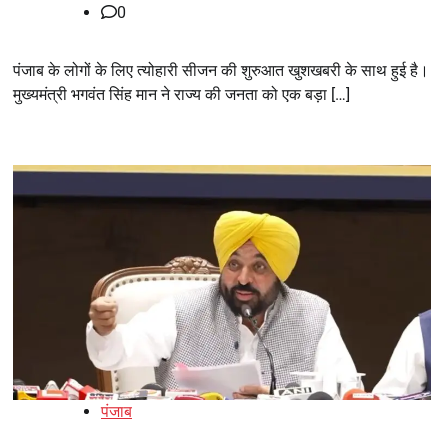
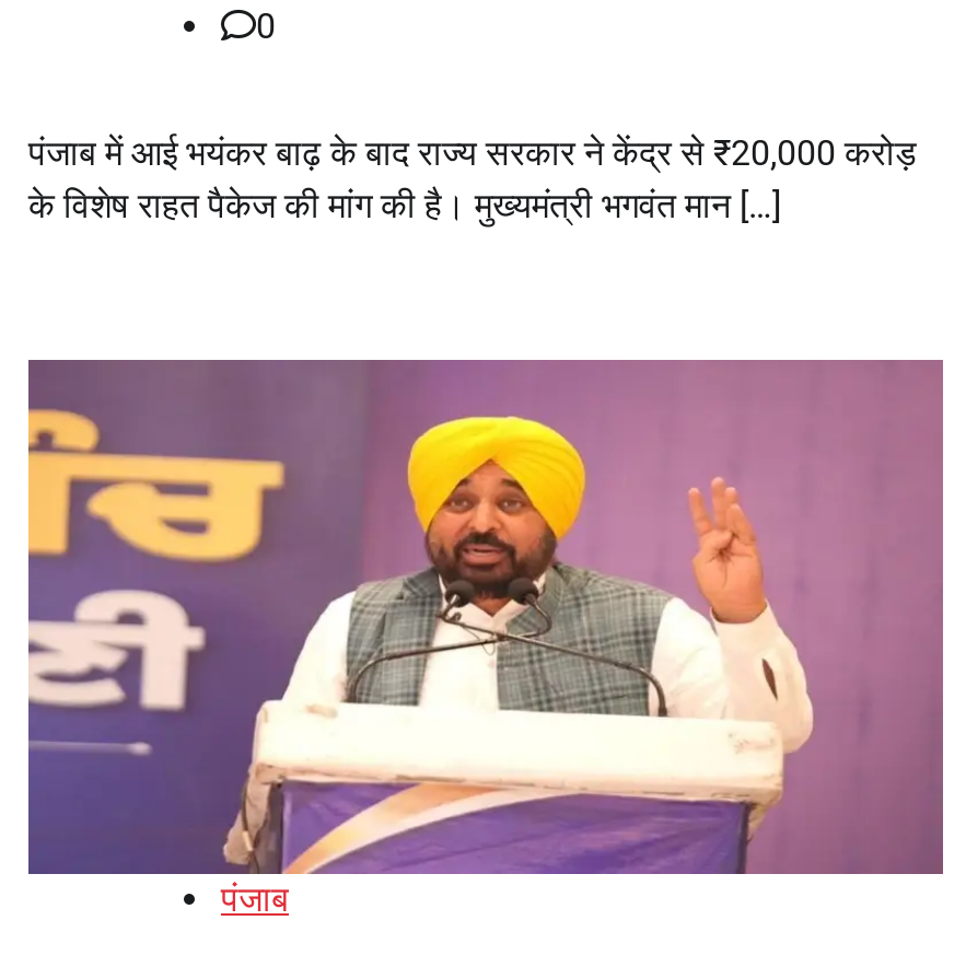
[13,61,429,80] पंजाब के लोगों के लिए त्योहारी सीजन की शुरुआत खुशखबरी के साथ हुई है। -> [28,133,917,174] पंजाब में आई भयंकर बाढ़ के बाद राज्य सरकार ने केंद्र से ₹20,000 करोड़
[13,85,350,104] मुख्यमंत्री भगवंत सिंह मान ने राज्य की जनता को एक बड़ा […] -> [28,185,781,227] के विशेष राहत पैकेज की मांग की है। मुख्यमंत्री भगवंत मान […]
[12,165,432,401] [image] -> [26,359,945,877] [image]

